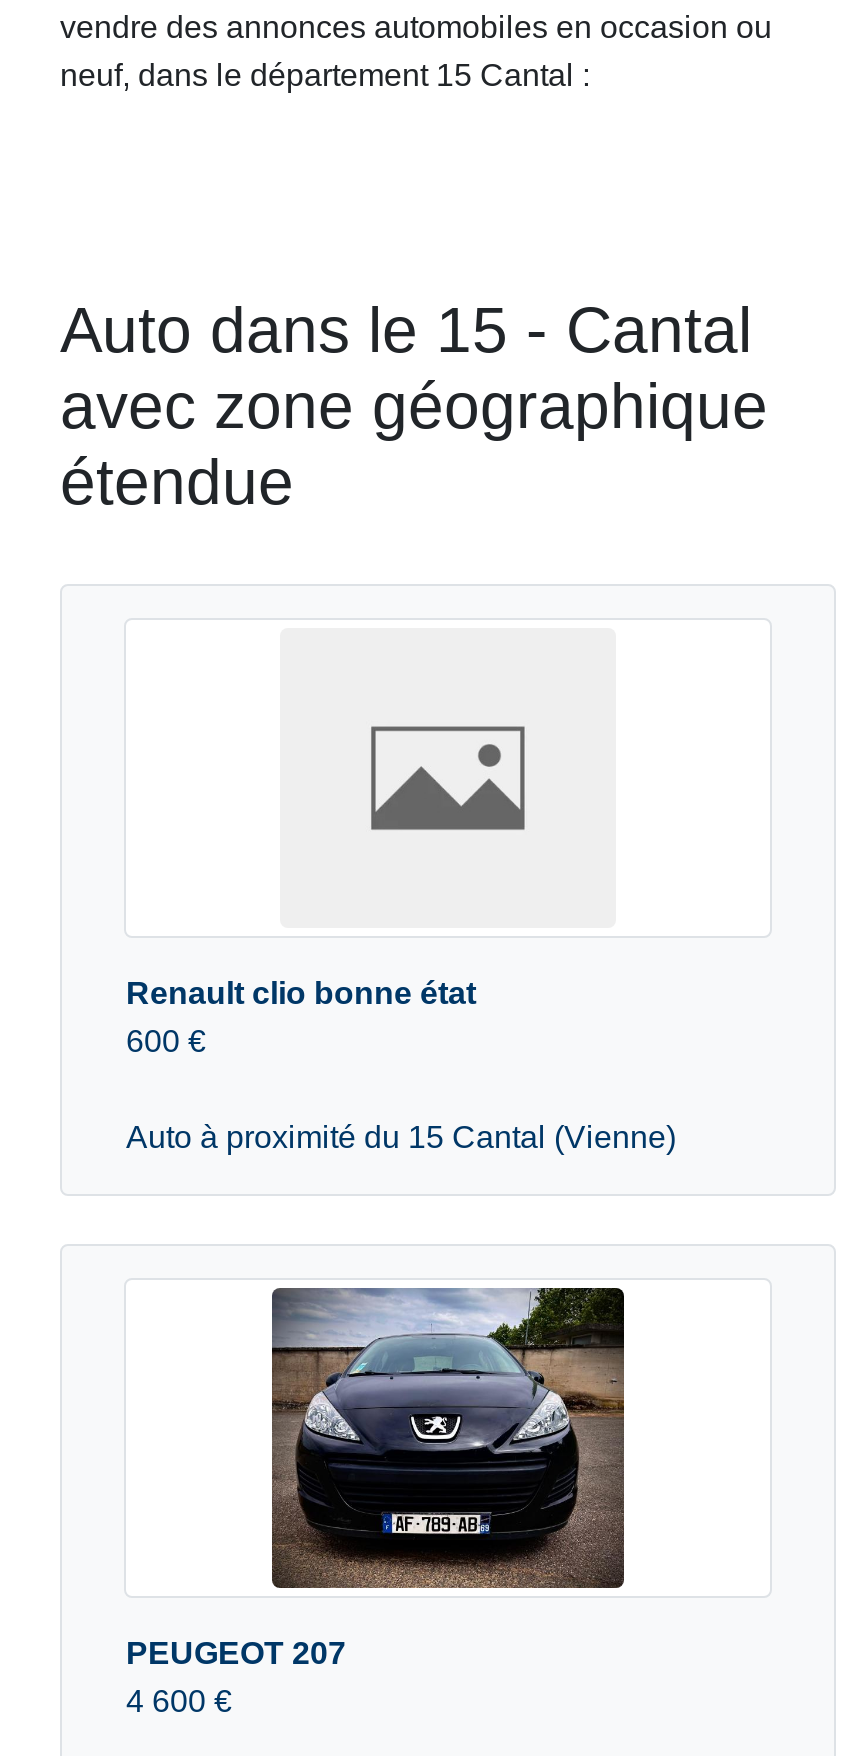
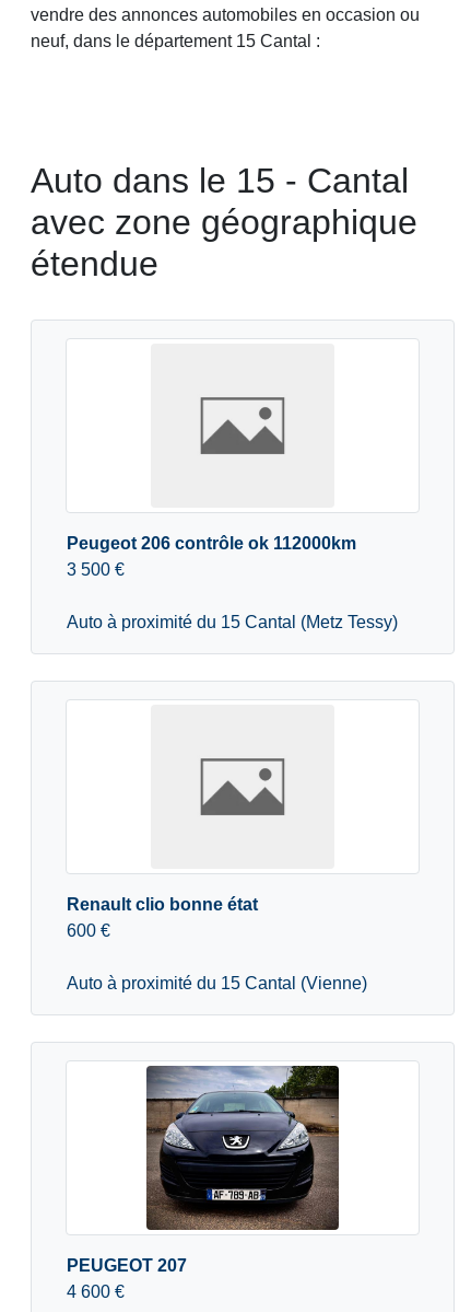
none -> [67,534,398,631] Peugeot 206 contrôle ok 112000km | 3 500 € | Auto à proximité du 15 Cantal (Metz Tessy)

